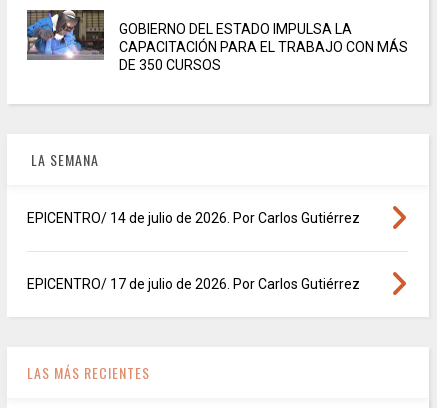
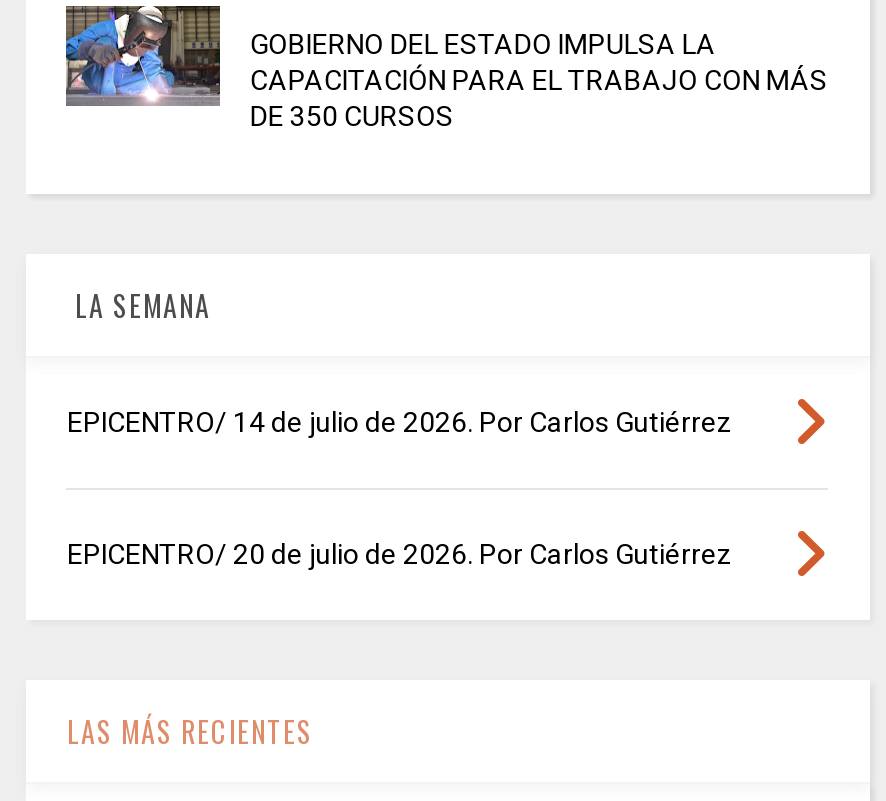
[27,276,360,292] EPICENTRO/ 17 de julio de 2026. Por Carlos Gutiérrez -> [67,538,733,570] EPICENTRO/ 20 de julio de 2026. Por Carlos Gutiérrez

